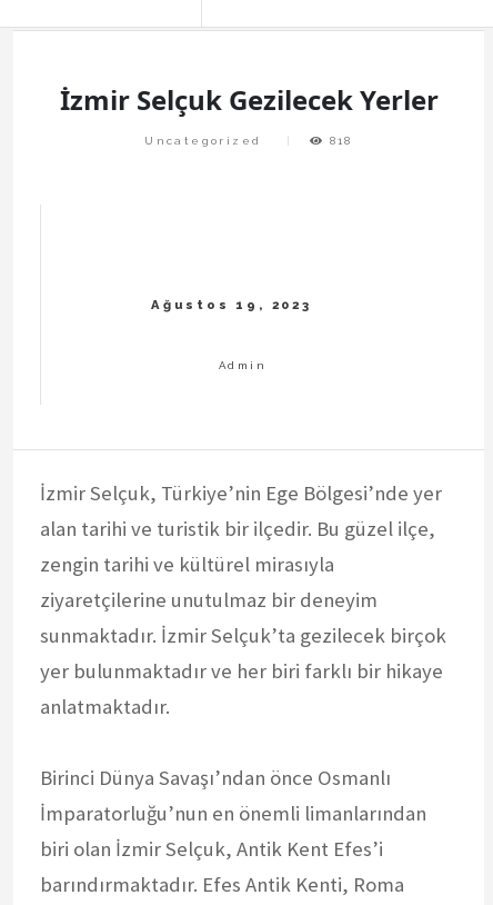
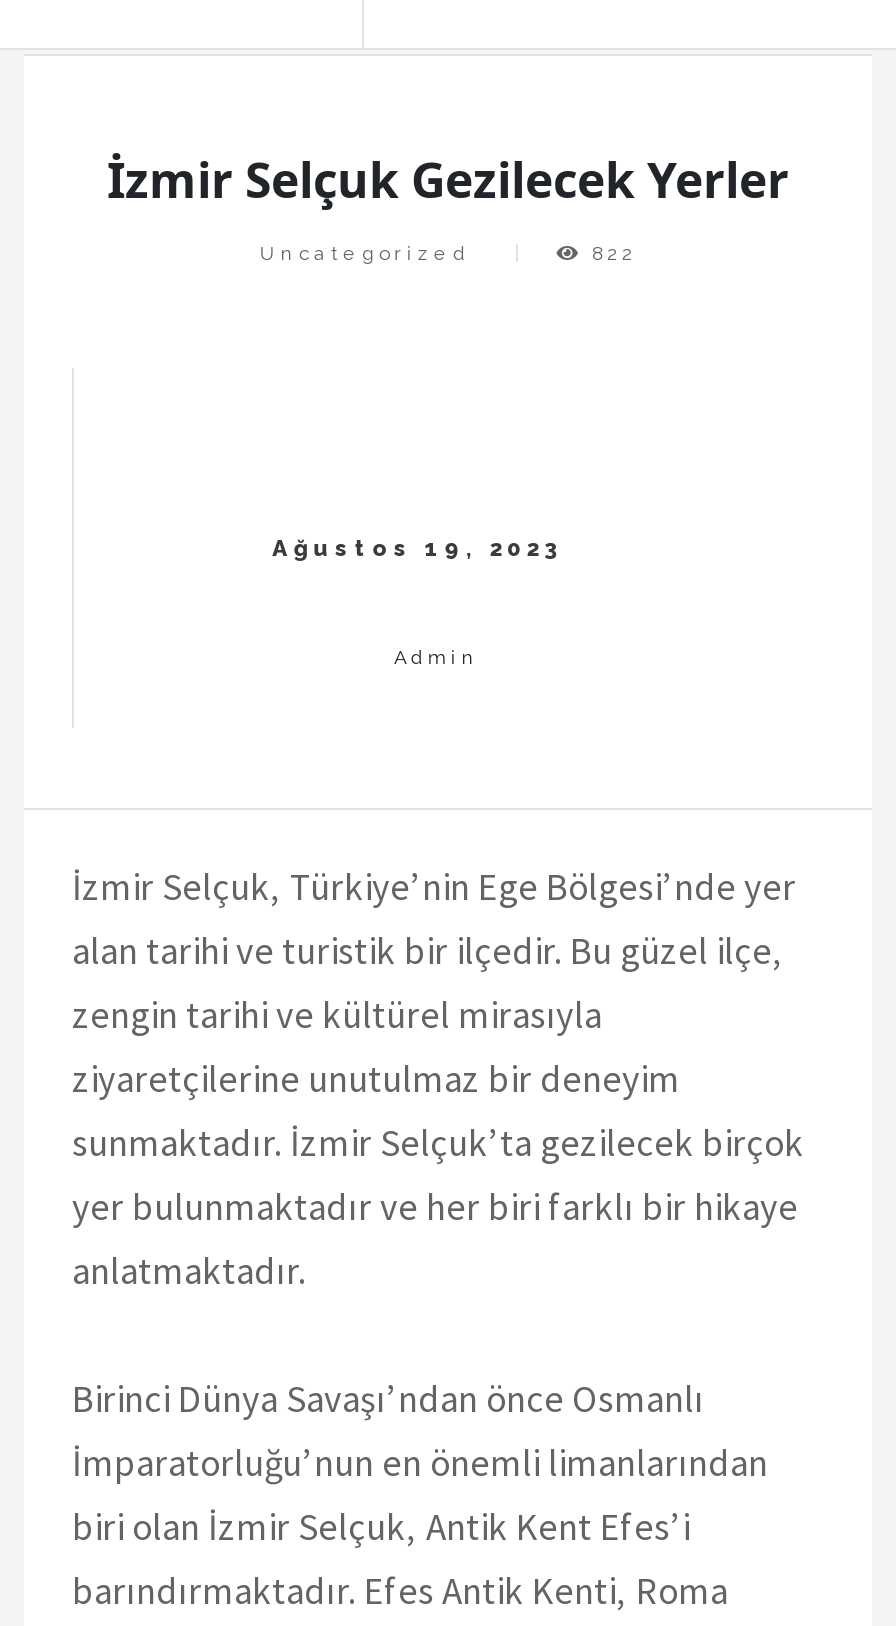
[324,135,353,147] 818 -> [583,242,637,264] 822

